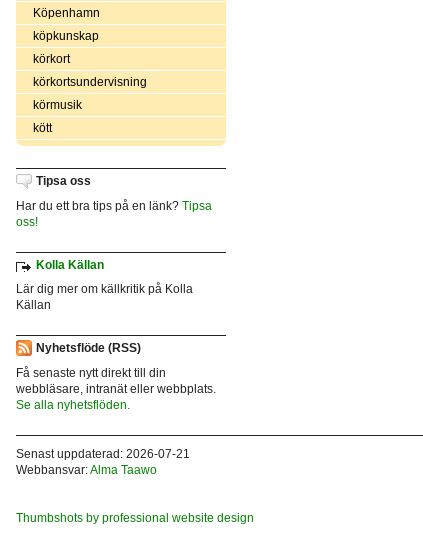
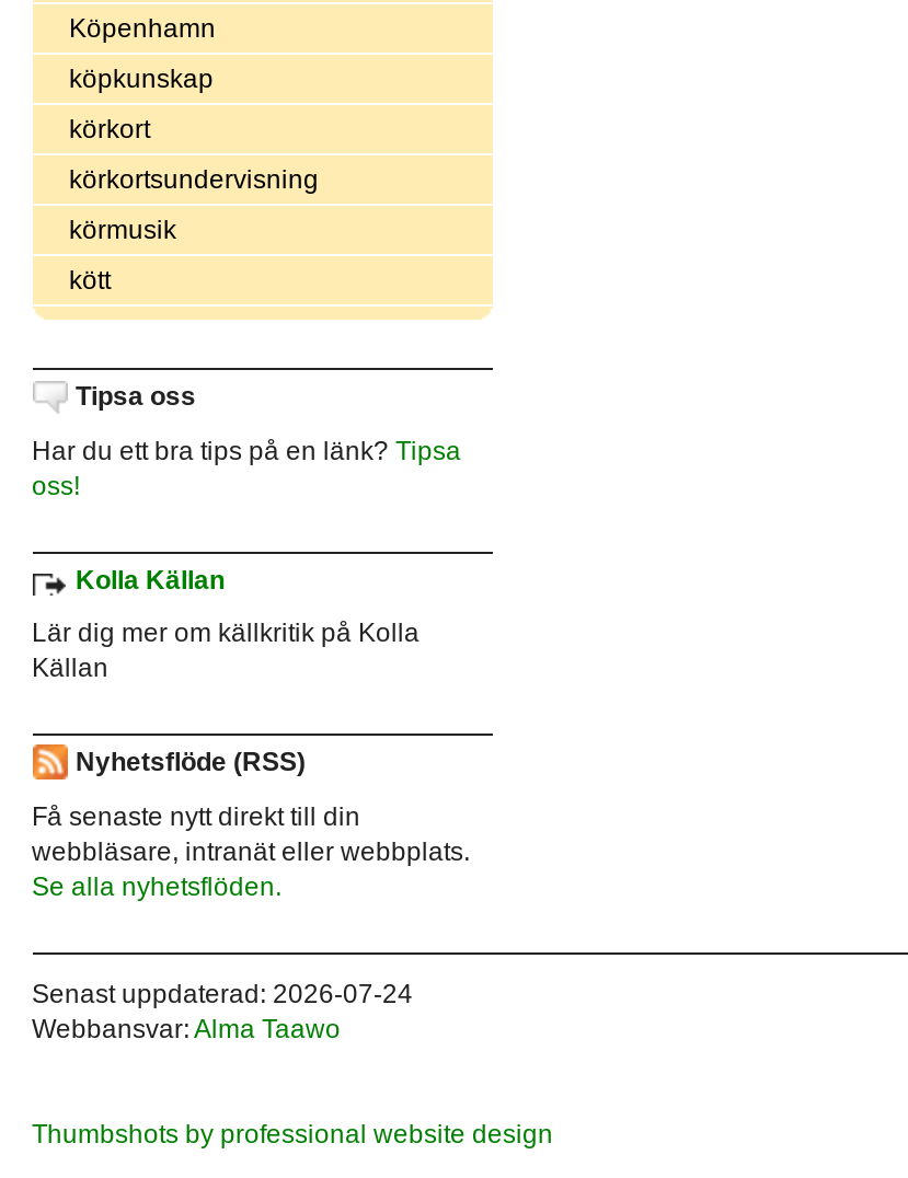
[15,447,189,461] Senast uppdaterad: 2026-07-21 -> [32,978,413,1009] Senast uppdaterad: 2026-07-24

